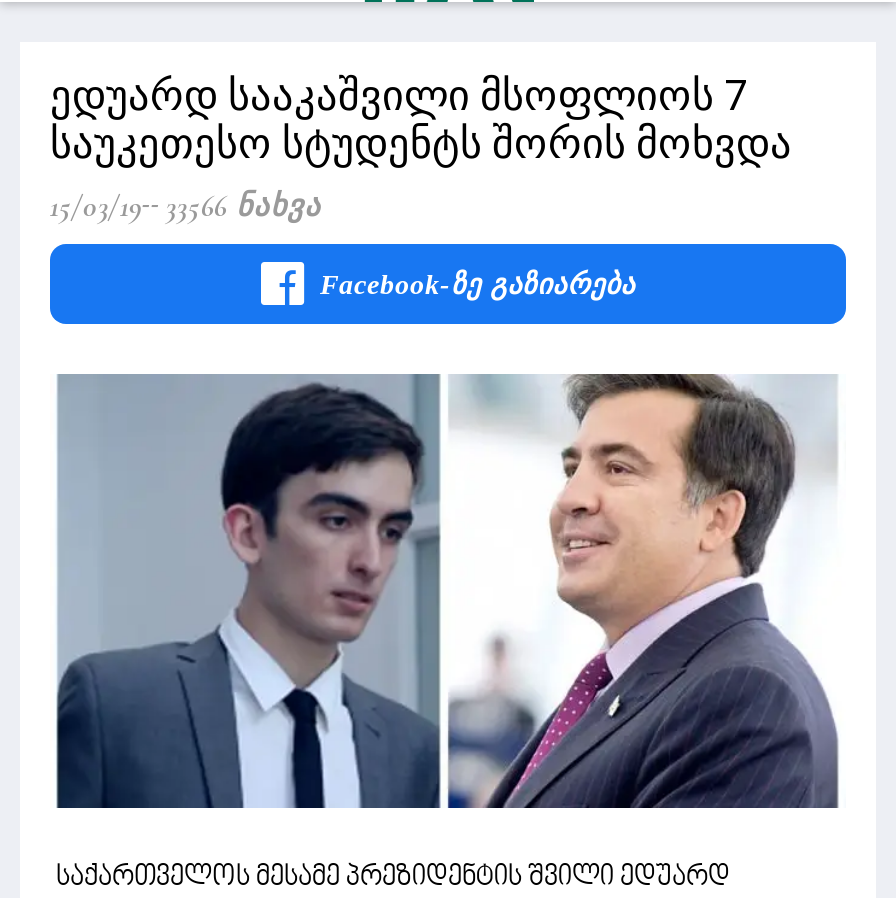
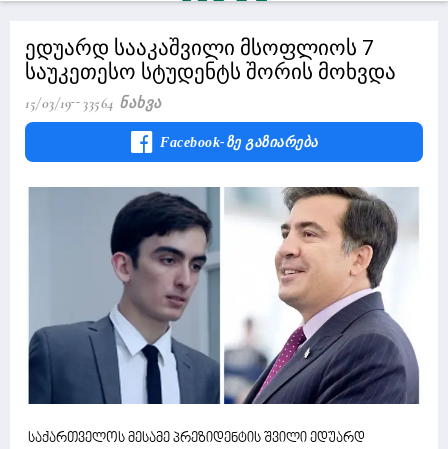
[50,188,321,224] 15/03/19 33566 Ნახვა -> [25,94,161,112] 15/03/19 33564 Ნახვა

